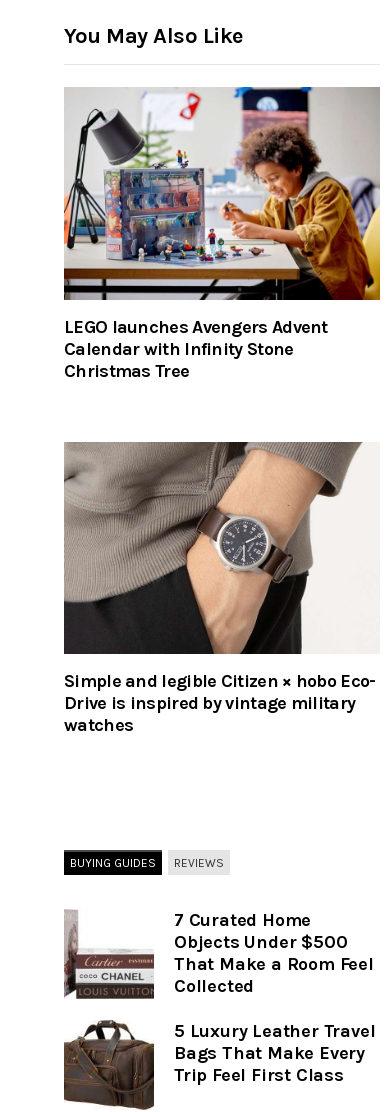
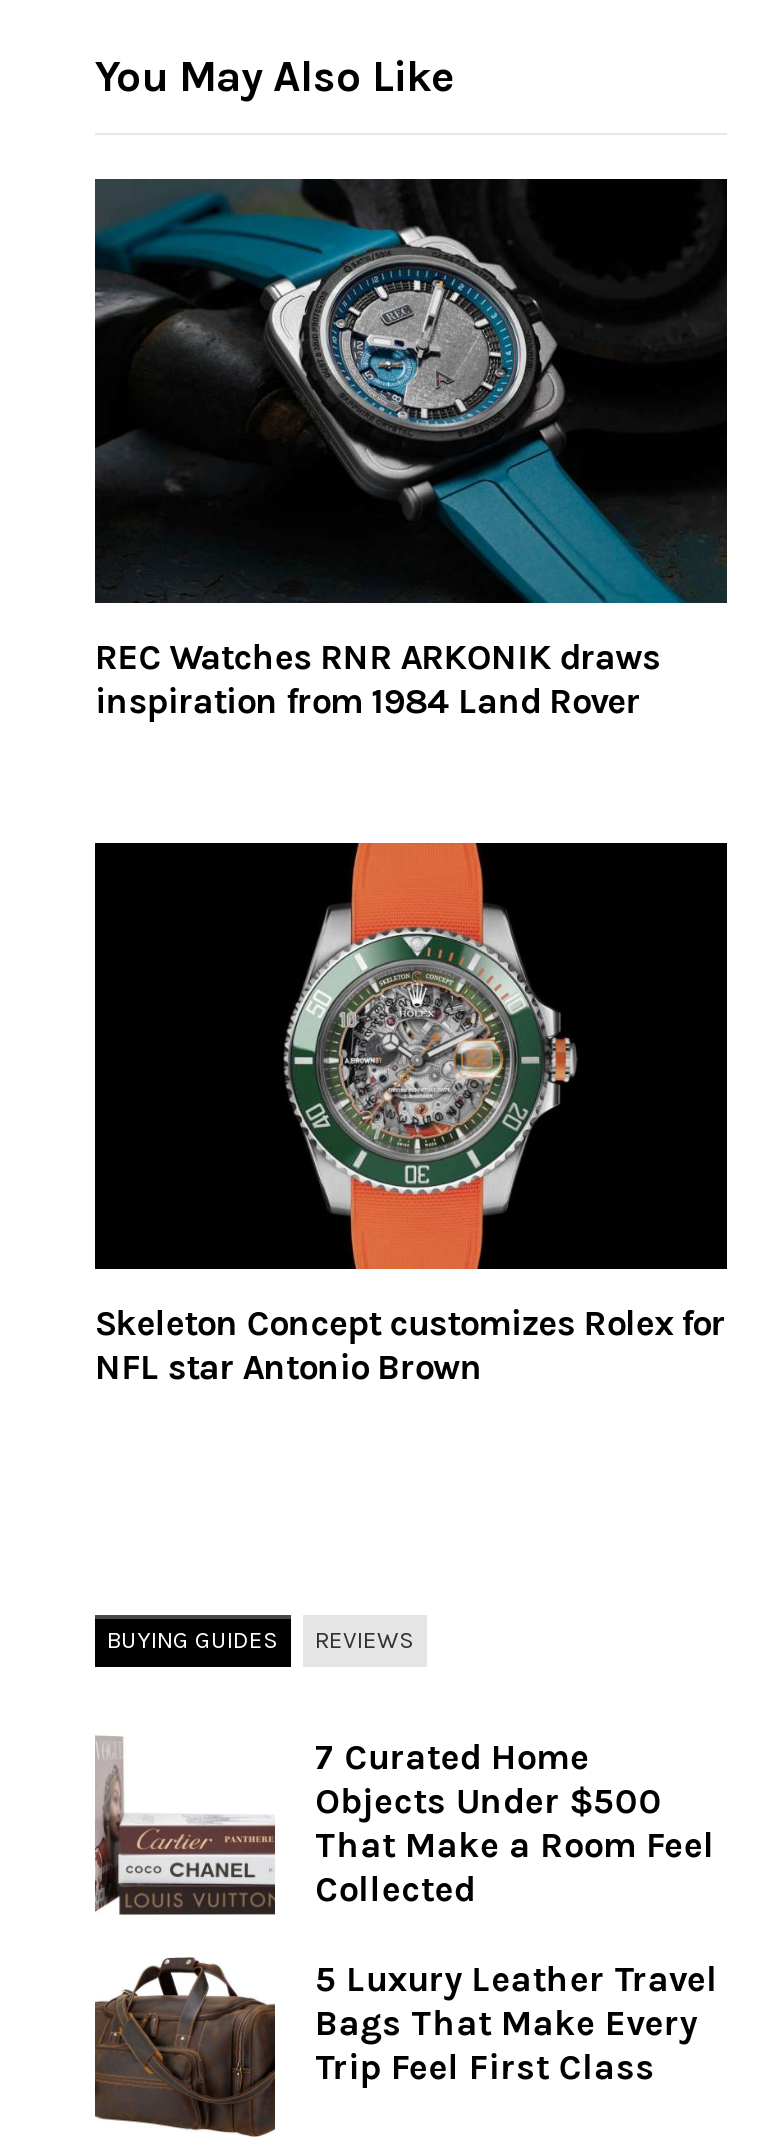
[63,86,381,382] [image] | LEGO launches Avengers Advent | Calendar with Infinity Stone | Christmas Tree -> [93,177,729,724] [image] | REC Watches RNR ARKONIK draws | inspiration from 1984 Land Rover
[63,441,380,736] [image] | Simple and legible Citizen × hobo Eco- | Drive is inspired by vintage military | watches -> [95,841,729,1389] [image] | Skeleton Concept customizes Rolex for | NFL star Antonio Brown

